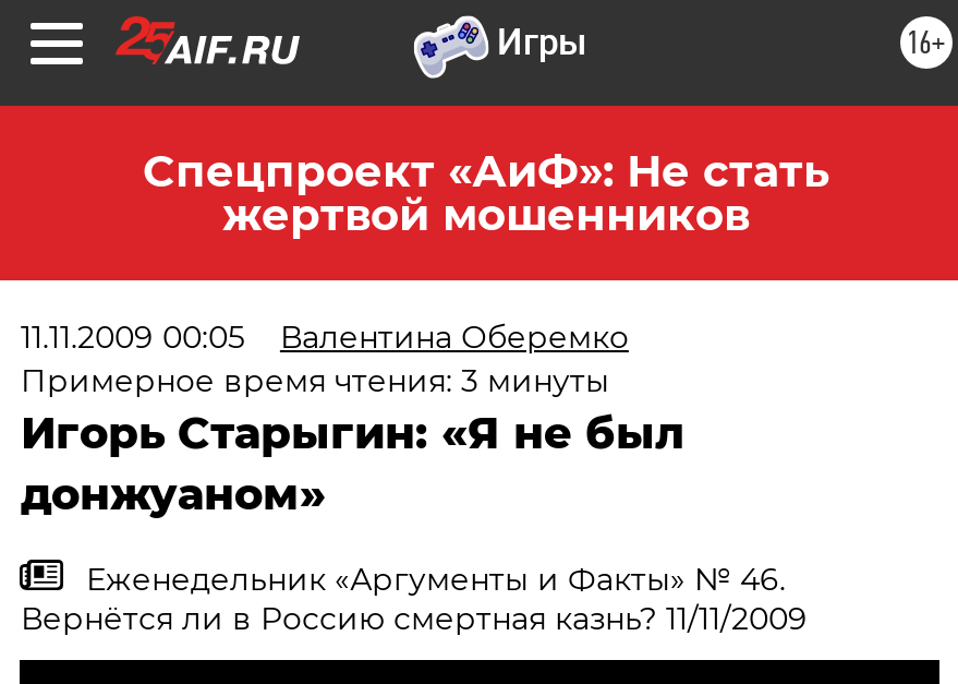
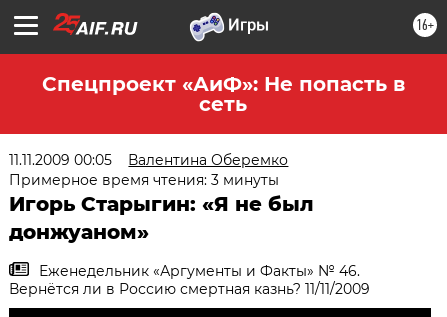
[143,145,829,241] Спецпроект «АиФ»: Не стать | жертвой мошенников -> [41,72,404,116] Спецпроект «АиФ»: Не попасть в | сеть

